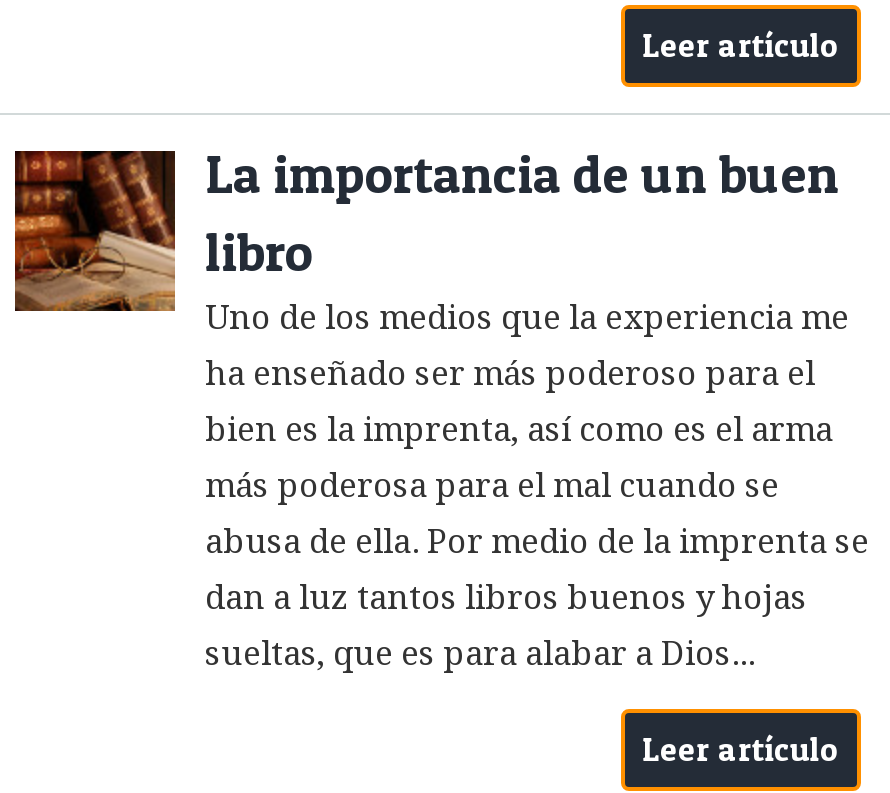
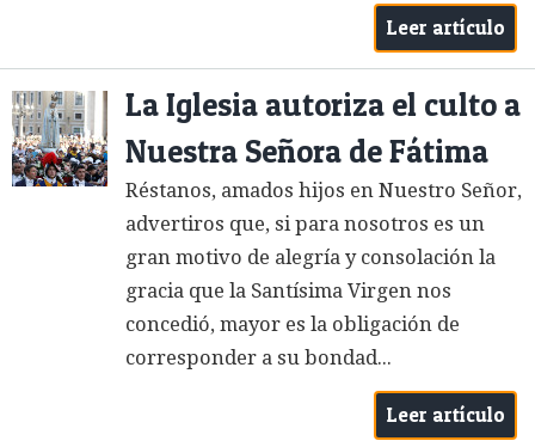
[13,141,869,673] [image] | La importancia de un buen | libro | Uno de los medios que la experiencia me | ha enseñado ser más poderoso para el | bien es la imprenta, así como es el arma | más poderosa para el mal cuando se | abusa de ella. Por medio de la imprenta se | dan a luz tantos libros buenos y hojas | sueltas, que es para alabar a Dios... -> [11,85,522,369] [image] | La Iglesia autoriza el culto a | Nuestra Señora de Fátima | Réstanos, amados hijos en Nuestro Señor, | advertiros que, si para nosotros es un | gran motivo de alegría y consolación la | gracia que la Santísima Virgen nos | concedió, mayor es la obligación de | corresponder a su bondad...

